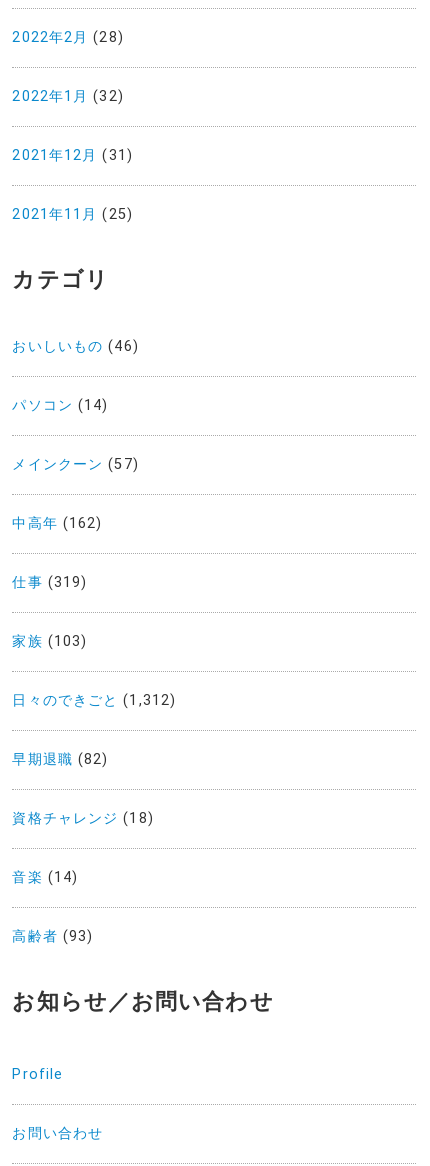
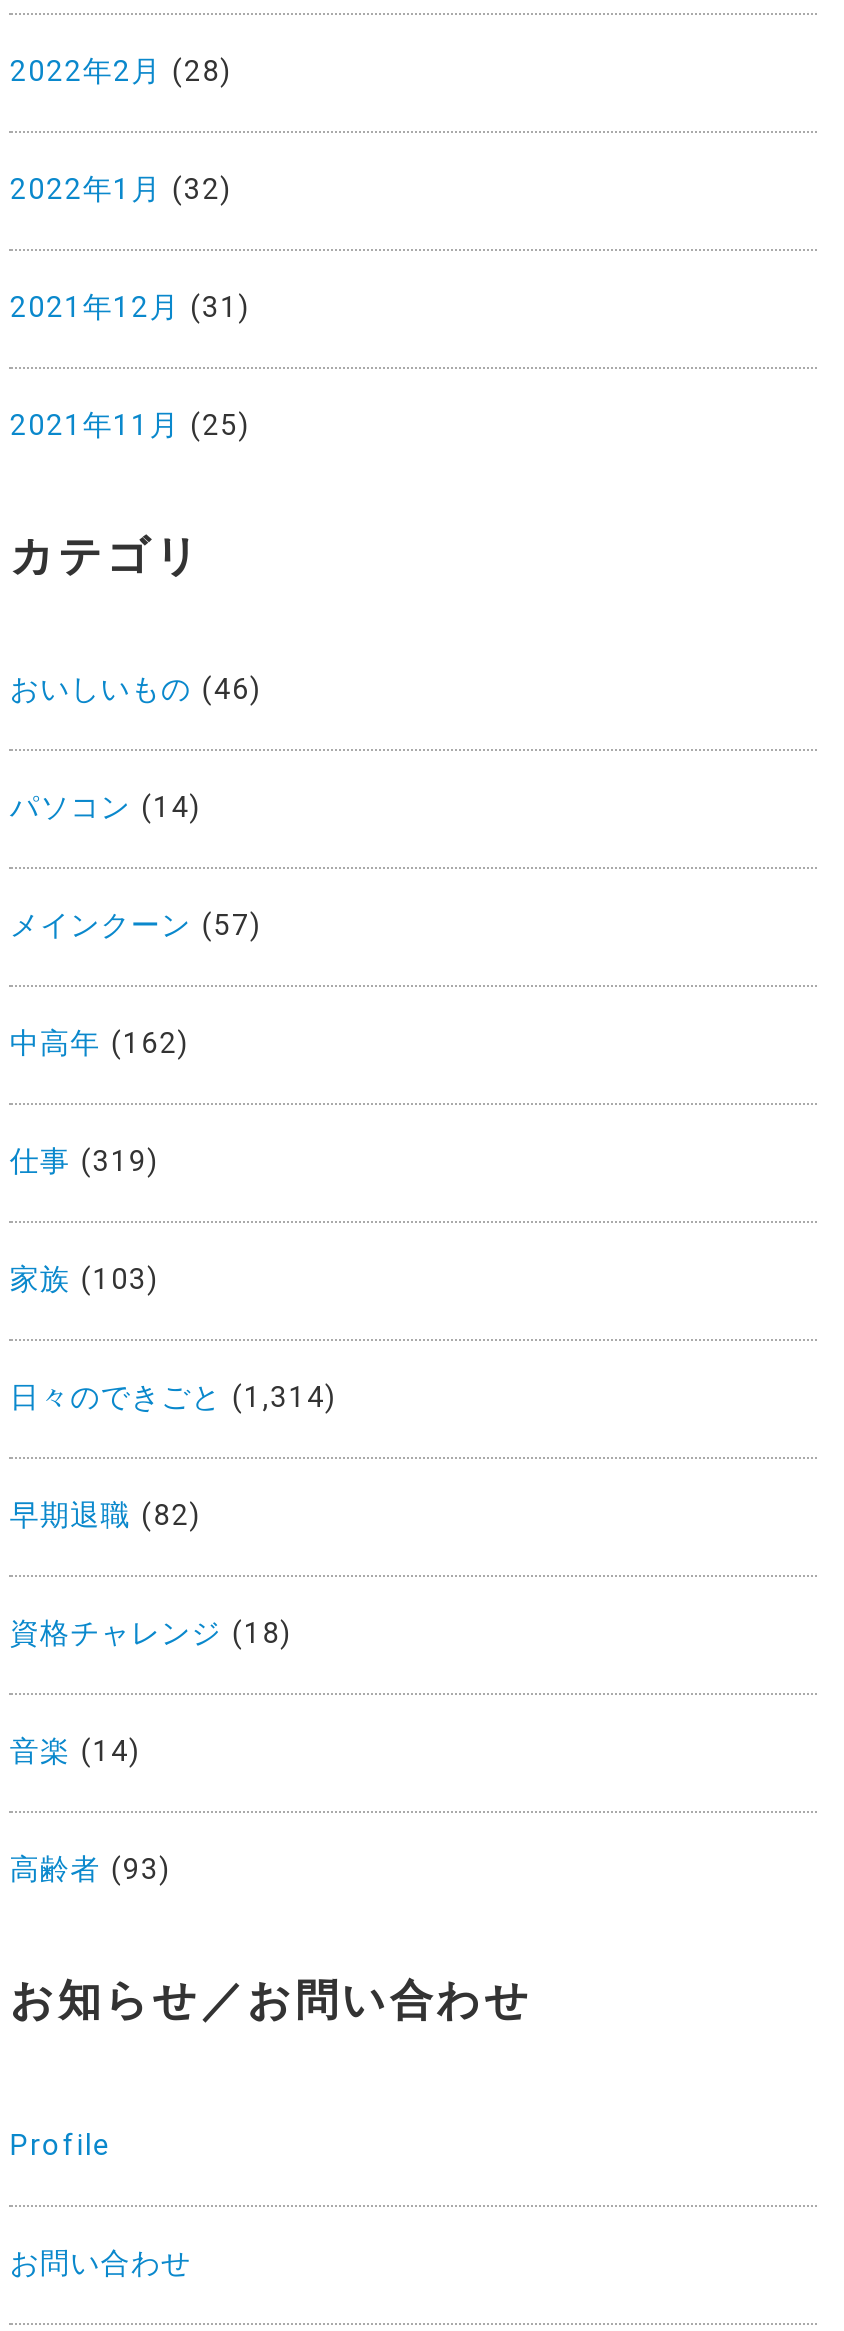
[12,691,176,708] 日々のできごと(1,312) -> [10,1380,337,1414] 日々のできごと(1,314)

